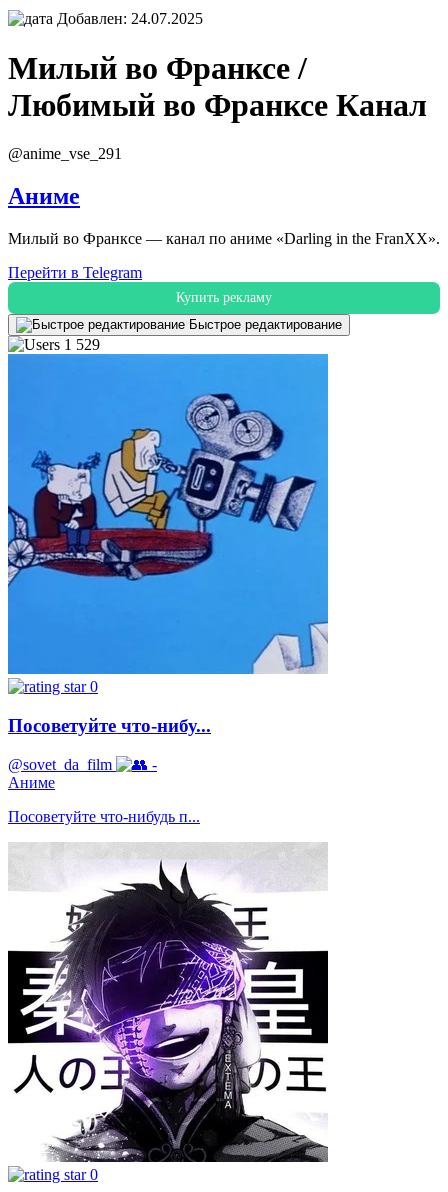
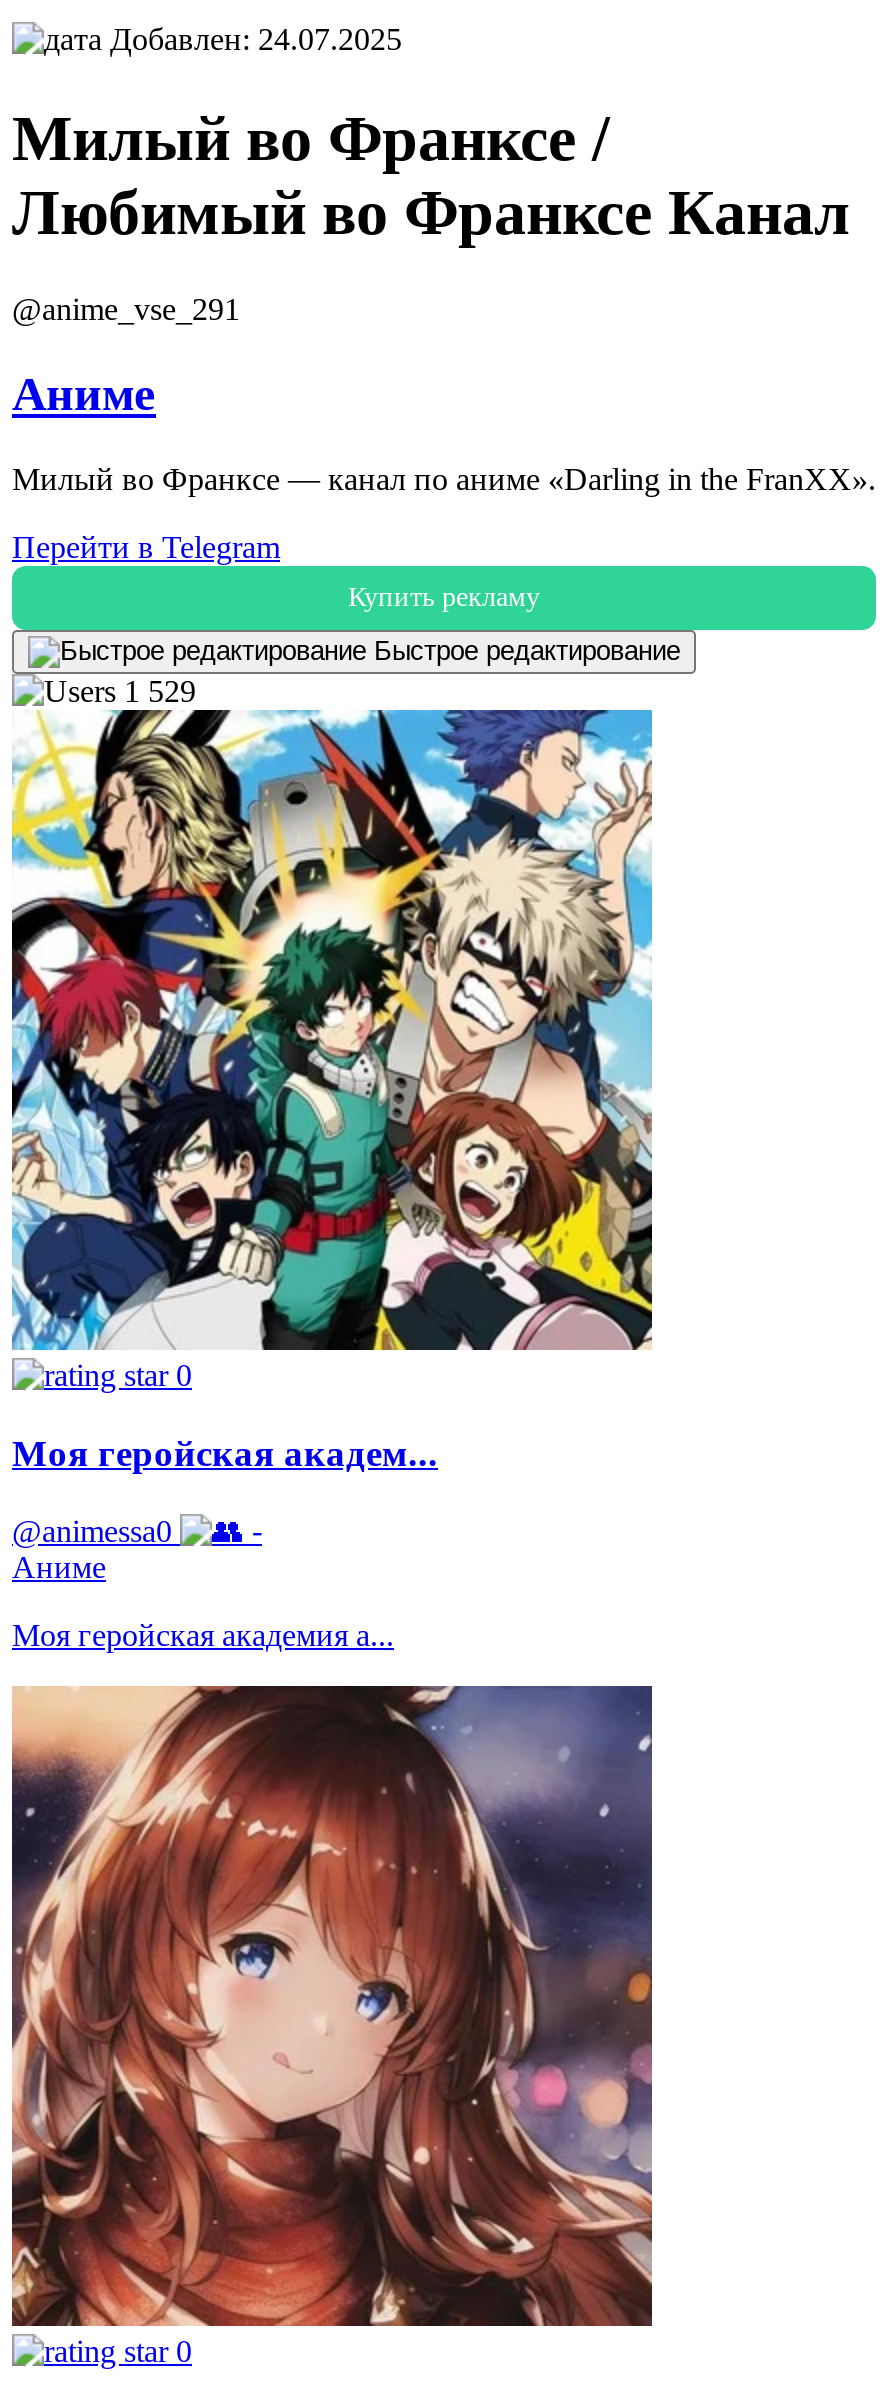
[7,353,329,736] [image] | Посоветуйте что-нибу... -> [10,708,654,1474] [image] | Моя геройская академ...
[8,756,112,773] @sovet_da_film -> [12,1513,172,1547] @animessa0
[8,808,200,825] Посоветуйте что-нибудь п... -> [12,1617,394,1651] Моя геройская академия а...
[7,842,329,1163] [image] -> [10,1684,654,2328] [image]

